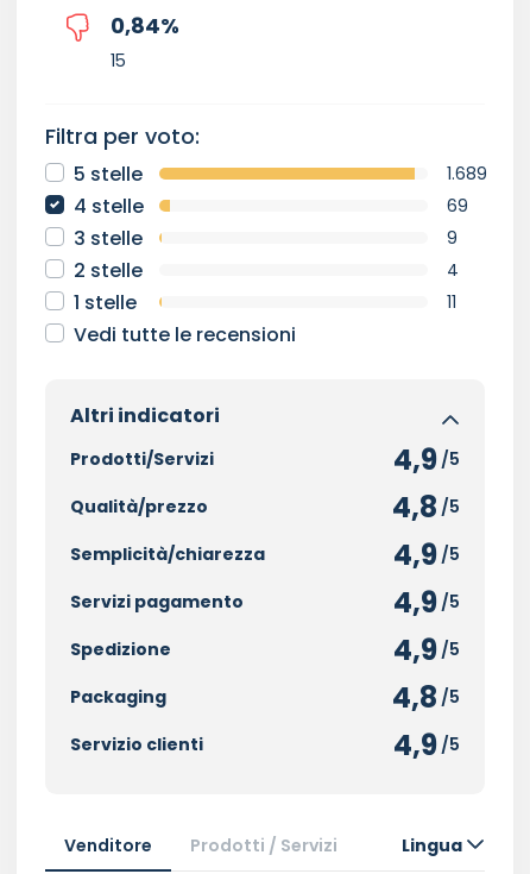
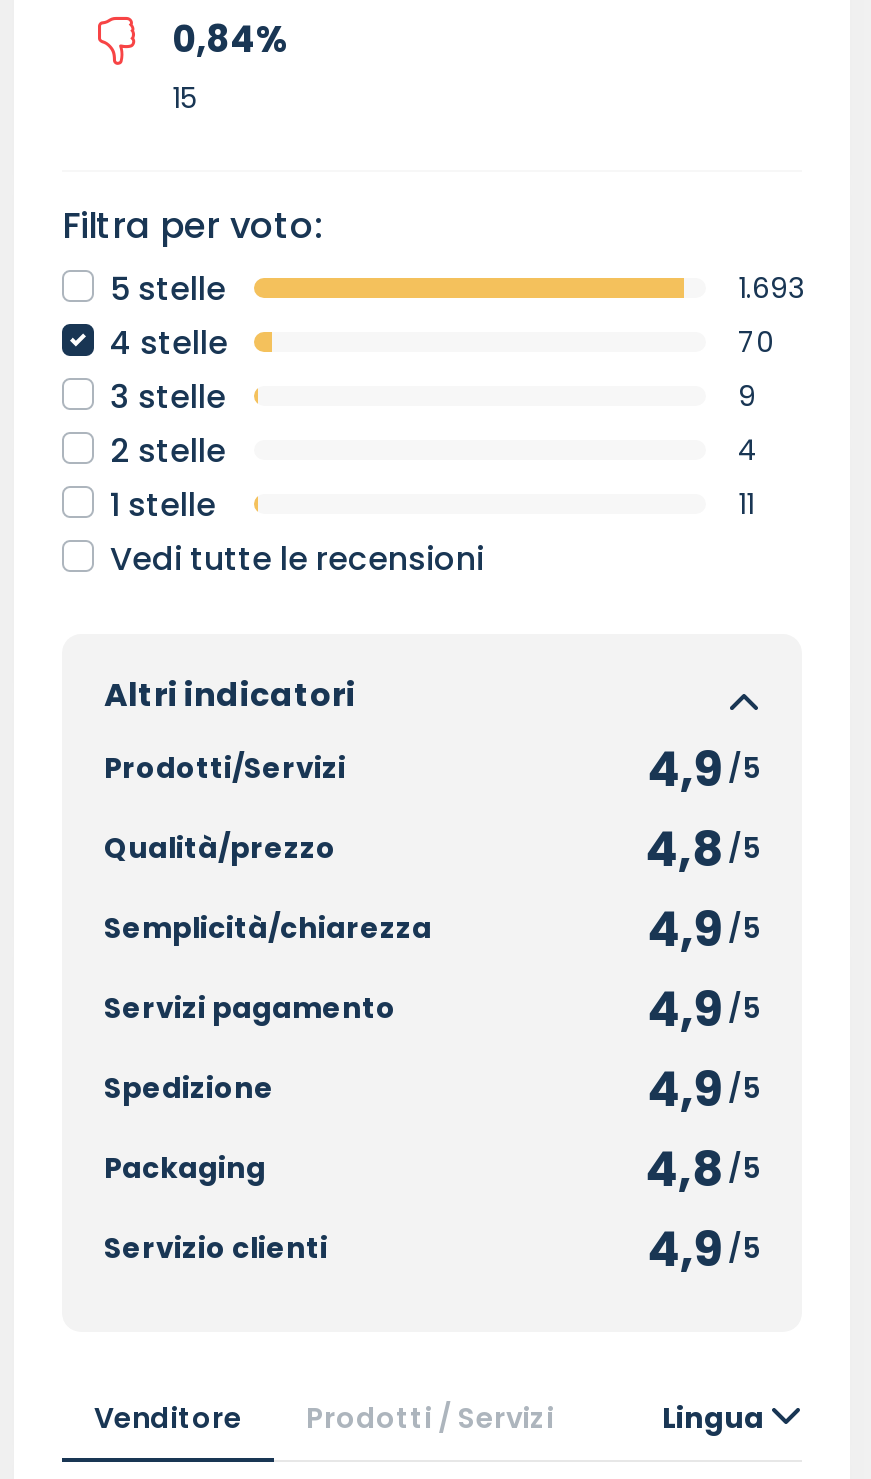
[447,161,487,185] 1.689 -> [738,268,804,308] 1.693
[447,194,468,217] 69 -> [738,322,774,362] 70

